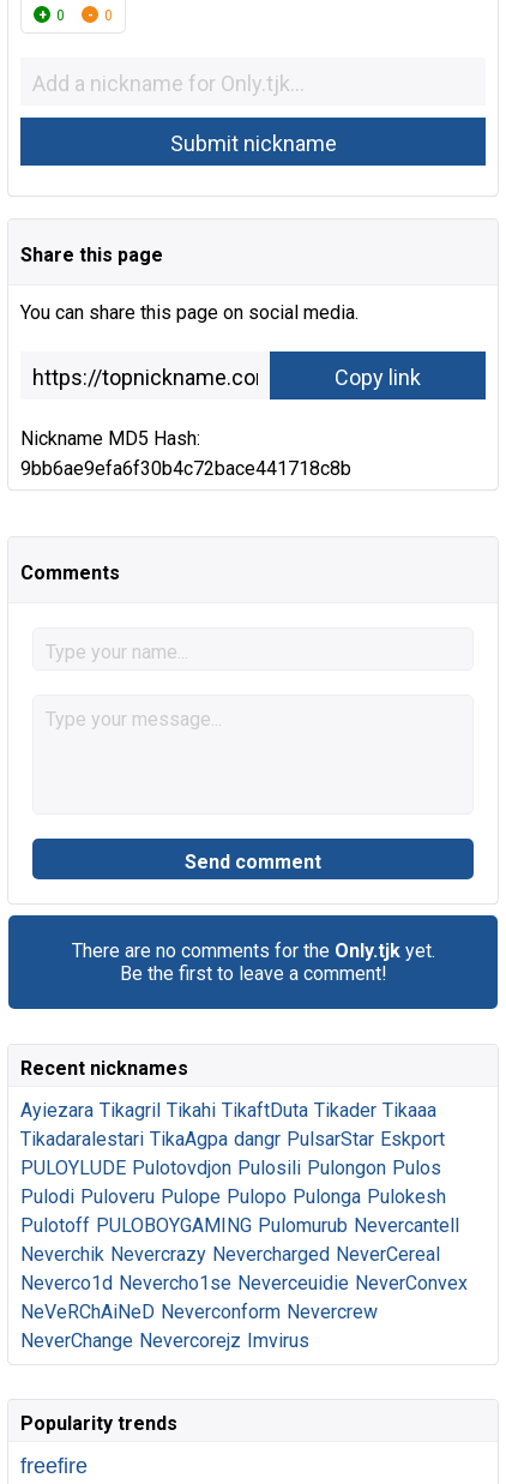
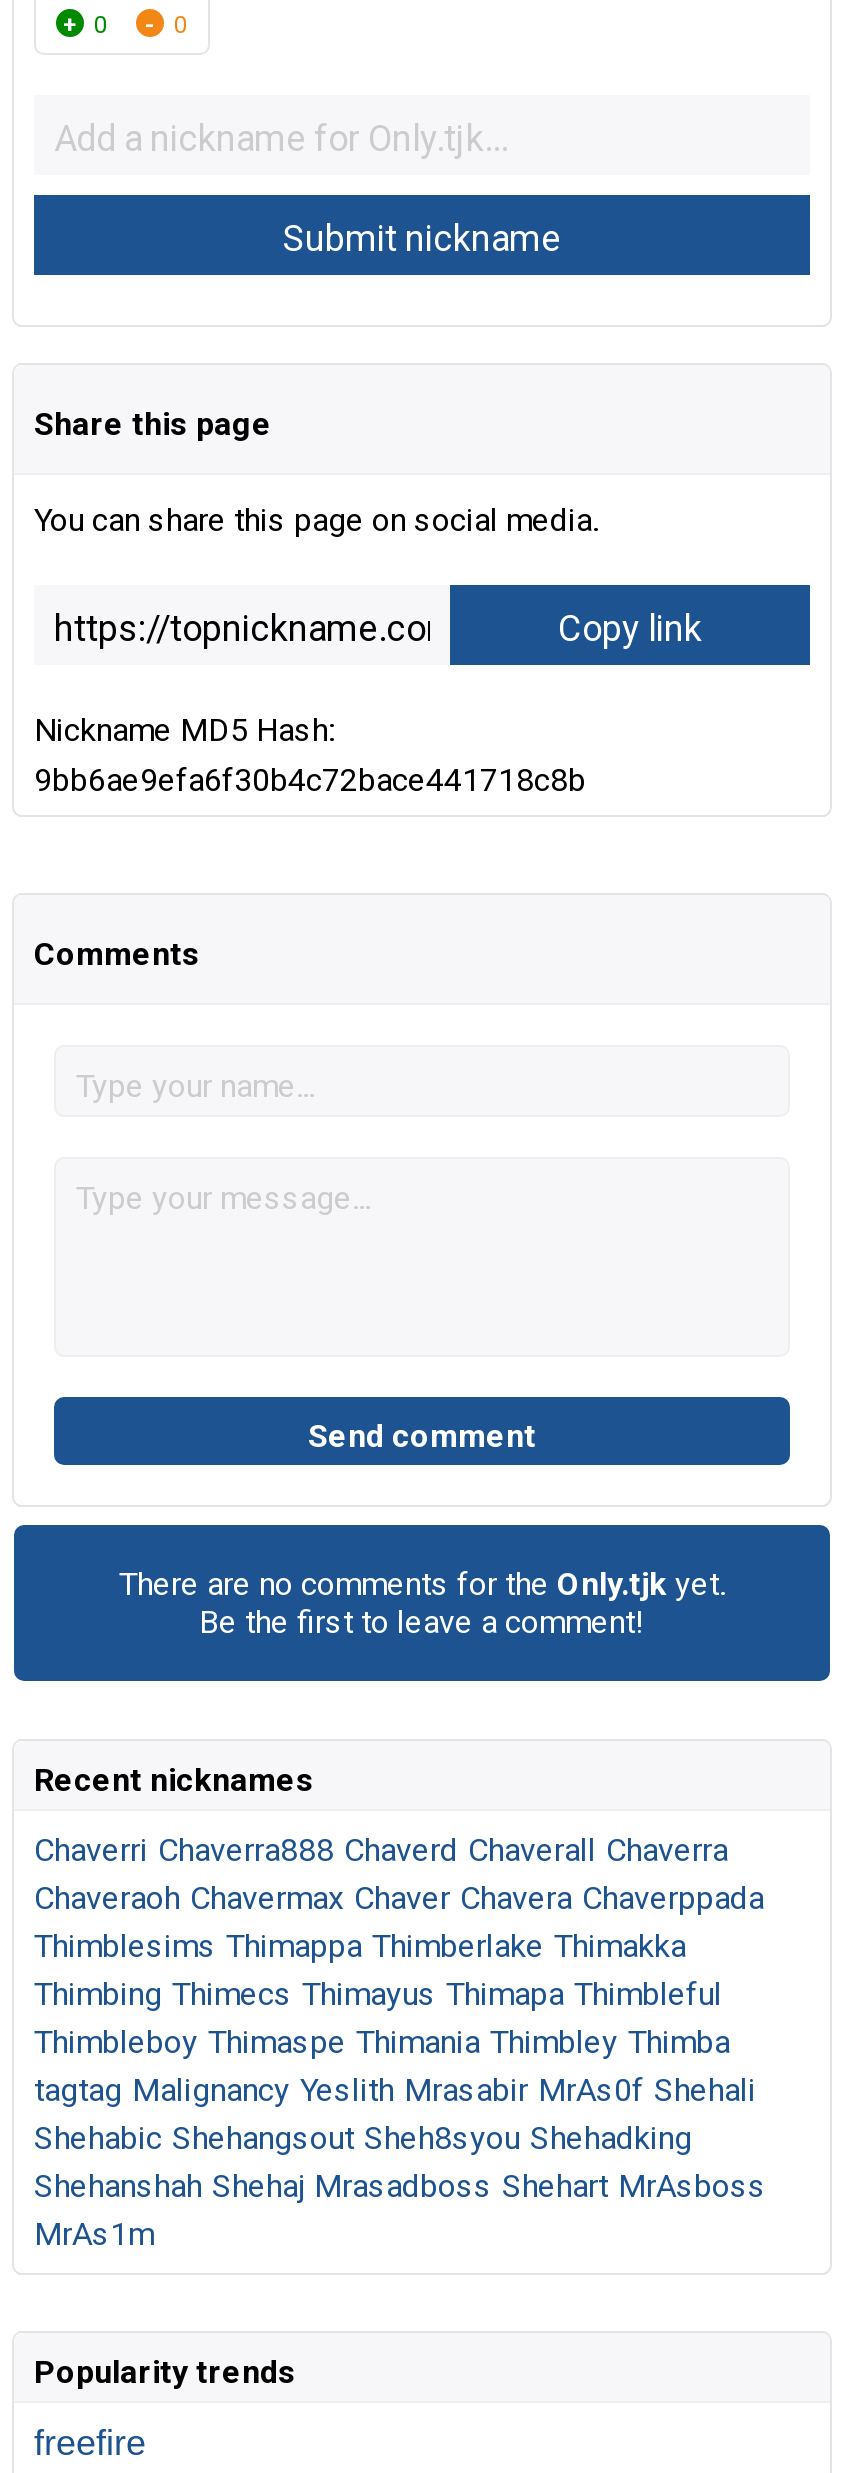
[20,1099,468,1352] Ayiezara Tikagril Tikahi TikaftDuta Tikader Tikaaa | Tikadaralestari TikaAgpa dangr PulsarStar Eskport | PULOYLUDE Pulotovdjon Pulosili Pulongon Pulos | Pulodi Puloveru Pulope Pulopo Pulonga Pulokesh | Pulotoff PULOBOYGAMING Pulomurub Nevercantell | Neverchik Nevercrazy Nevercharged NeverCereal | Neverco1d Nevercho1se Neverceuidie NeverConvex | NeVeRChAiNeD Neverconform Nevercrew | NeverChange Nevercorejz Imvirus -> [34,1831,766,2253] Chaverri Chaverra888 Chaverd Chaverall Chaverra | Chaveraoh Chavermax Chaver Chavera Chaverppada | Thimblesims Thimappa Thimberlake Thimakka | Thimbing Thimecs Thimayus Thimapa Thimbleful | Thimbleboy Thimaspe Thimania Thimbley Thimba | tagtag Malignancy Yeslith Mrasabir MrAs0f Shehali | Shehabic Shehangsout Sheh8syou Shehadking | Shehanshah Shehaj Mrasadboss Shehart MrAsboss | MrAs1m

